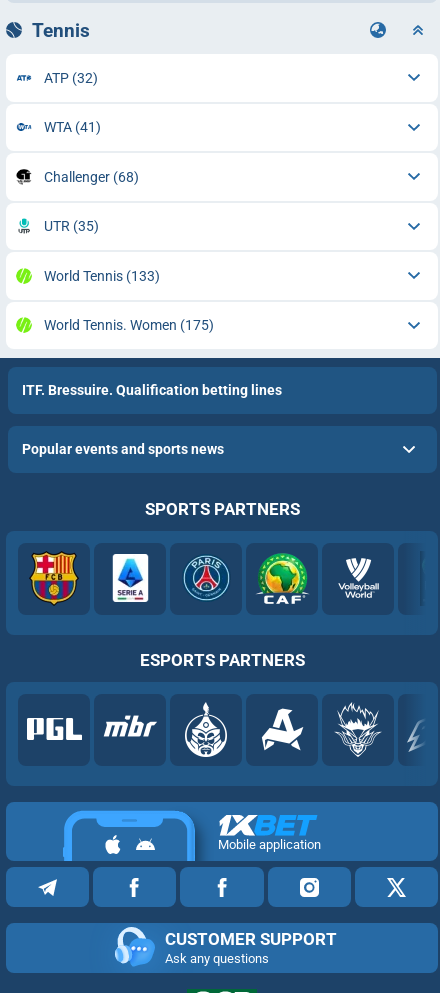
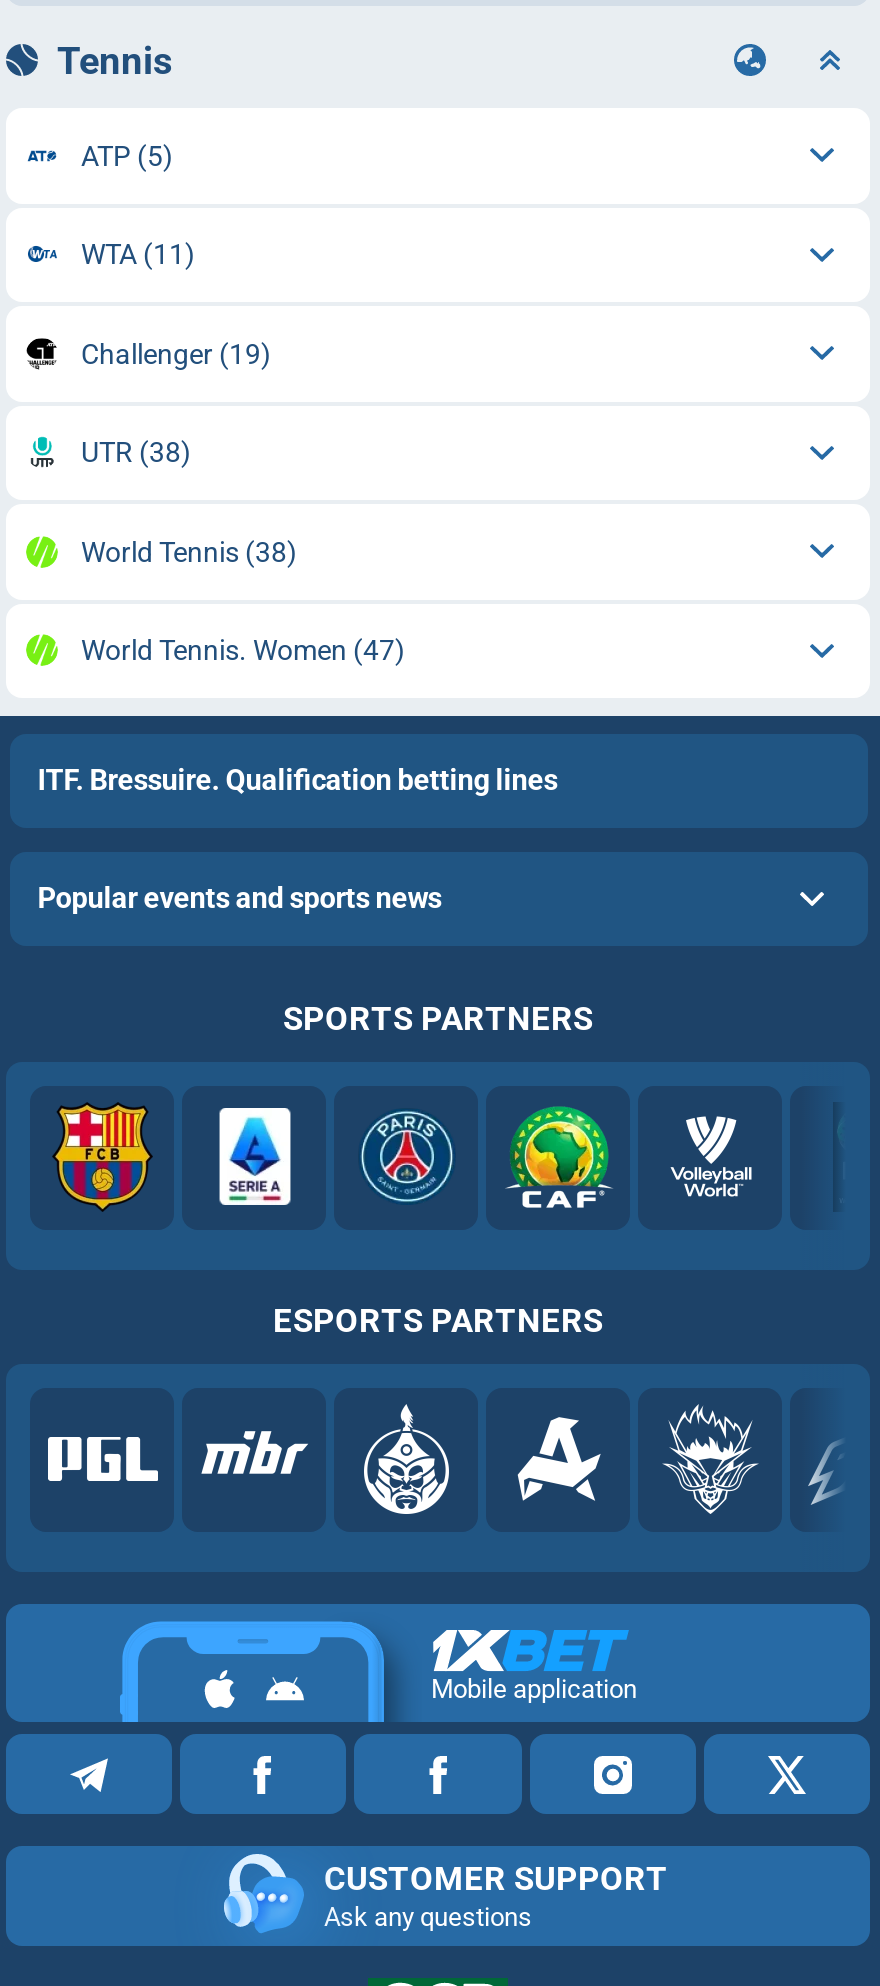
[43,70,97,86] ATP (32) -> [81,140,173,172] ATP (5)
[43,119,100,135] WTA (41) -> [81,238,195,270] WTA (11)
[43,169,138,185] Challenger (68) -> [81,338,271,370] Challenger (19)
[43,218,98,234] UTR (35) -> [81,436,191,468] UTR (38)
[43,268,159,284] World Tennis (133) -> [81,536,297,568] World Tennis (38)
[43,317,213,333] World Tennis. Women (175) -> [81,634,405,666] World Tennis. Women (47)

